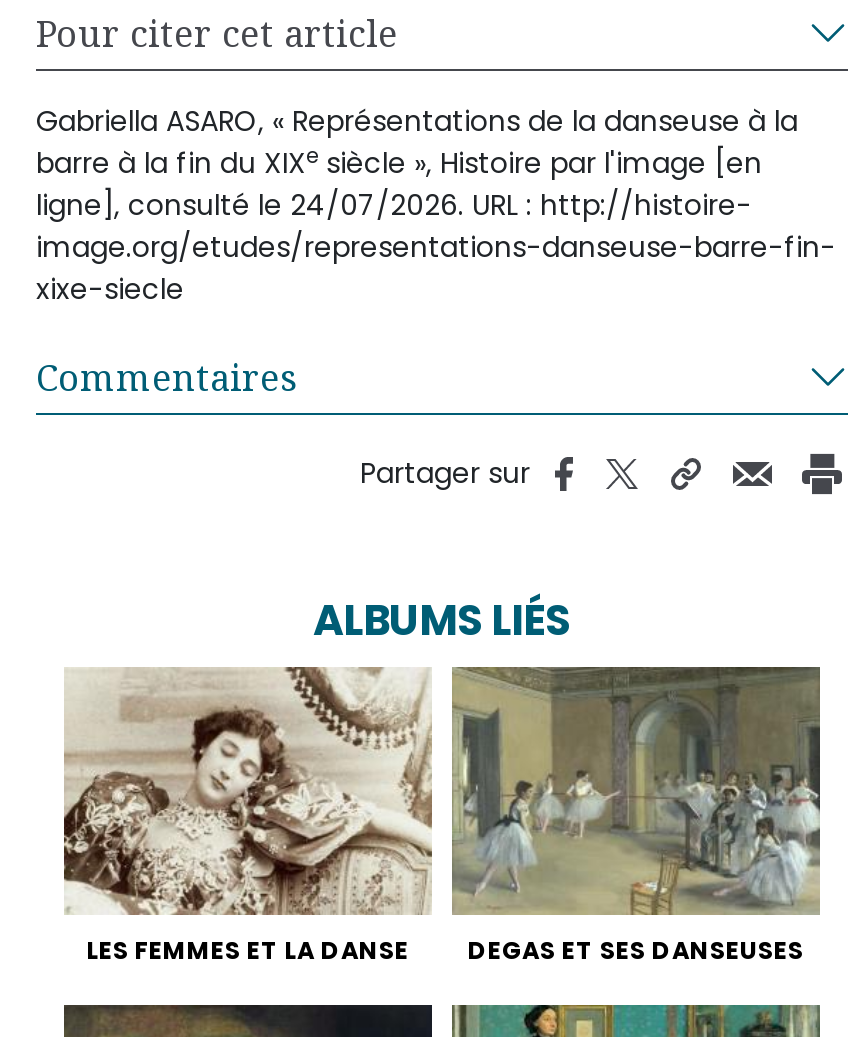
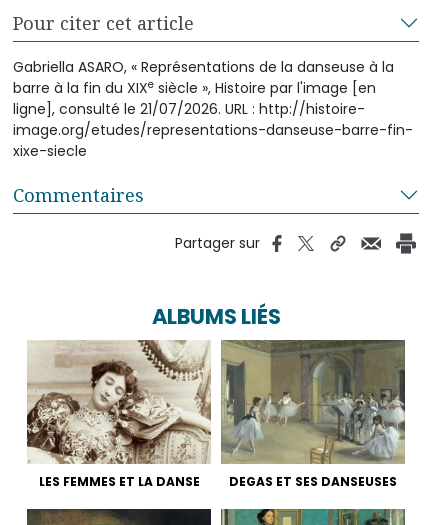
[36,185,752,225] ligne], consulté le 24/07/2026. URL : http://histoire- -> [13,99,365,119] ligne], consulté le 21/07/2026. URL : http://histoire-

